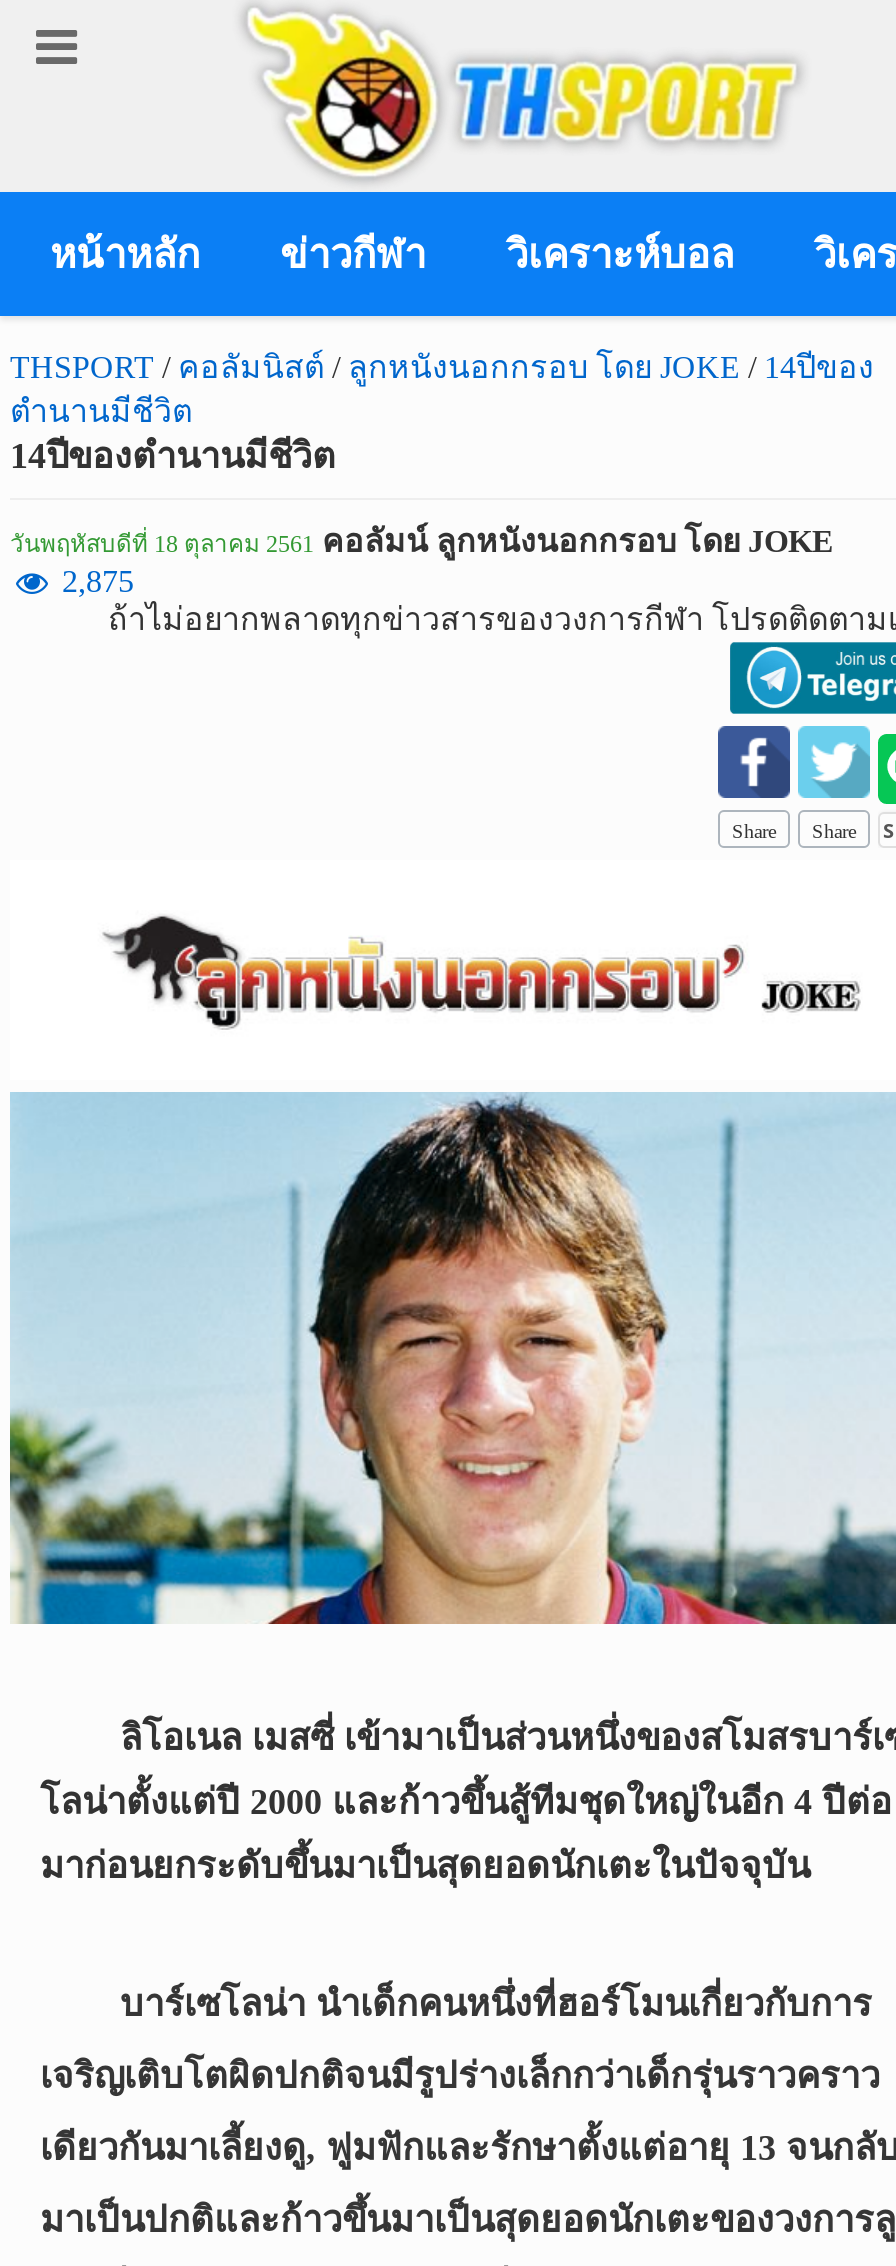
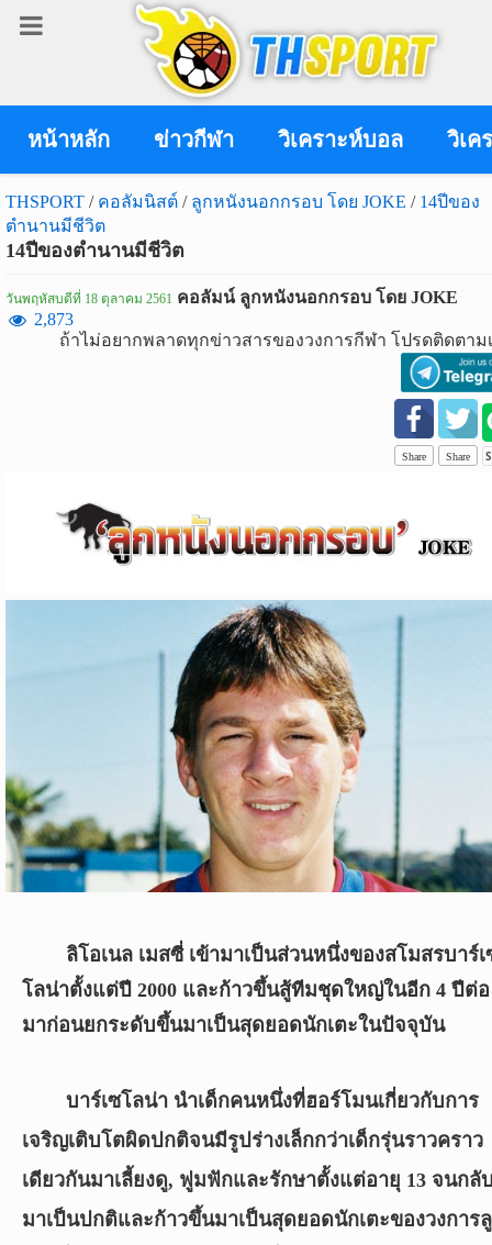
[54,564,134,598] 2,875 -> [30,310,74,329] 2,873

